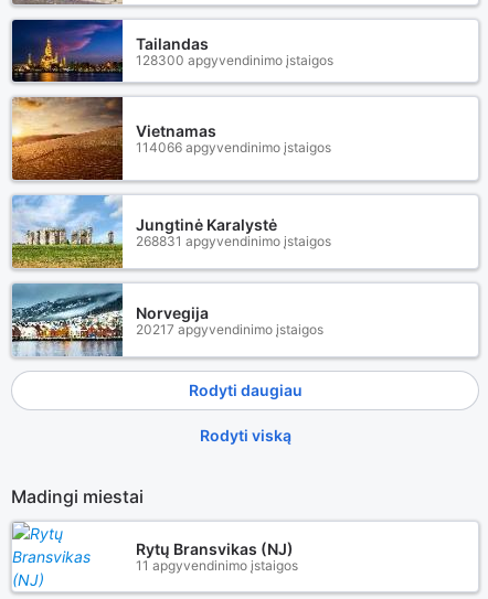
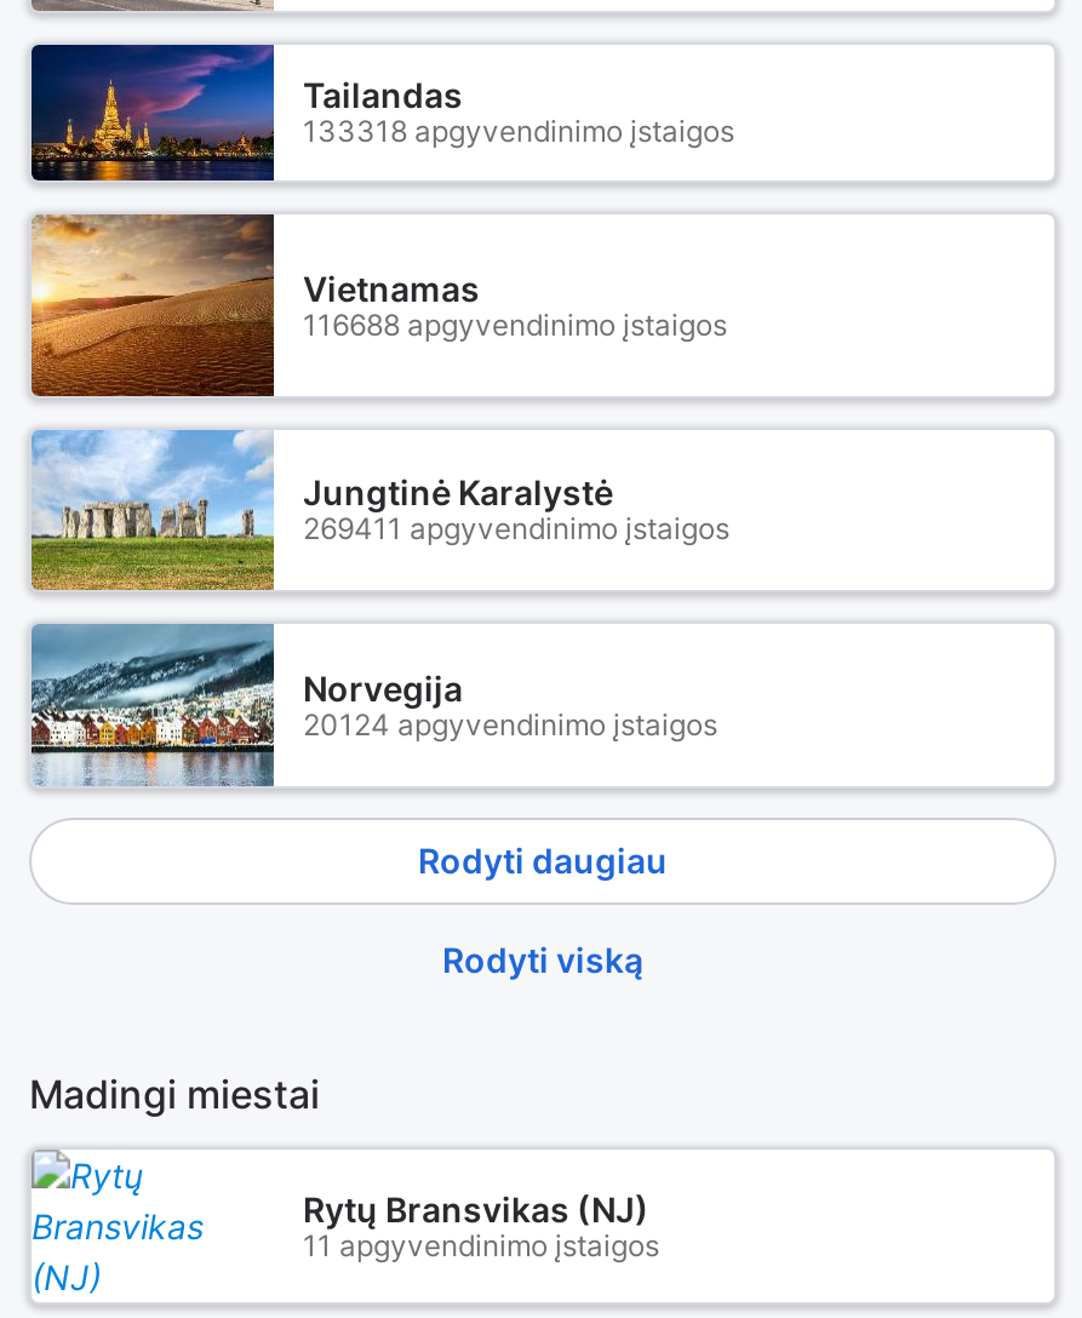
[136,51,333,68] 128300 apgyvendinimo įstaigos -> [303,113,734,149] 133318 apgyvendinimo įstaigos
[136,139,331,156] 114066 apgyvendinimo įstaigos -> [303,305,727,342] 116688 apgyvendinimo įstaigos
[136,232,331,249] 268831 apgyvendinimo įstaigos -> [303,511,729,547] 269411 apgyvendinimo įstaigos
[136,320,323,337] 20217 apgyvendinimo įstaigos -> [303,706,717,742] 20124 apgyvendinimo įstaigos

